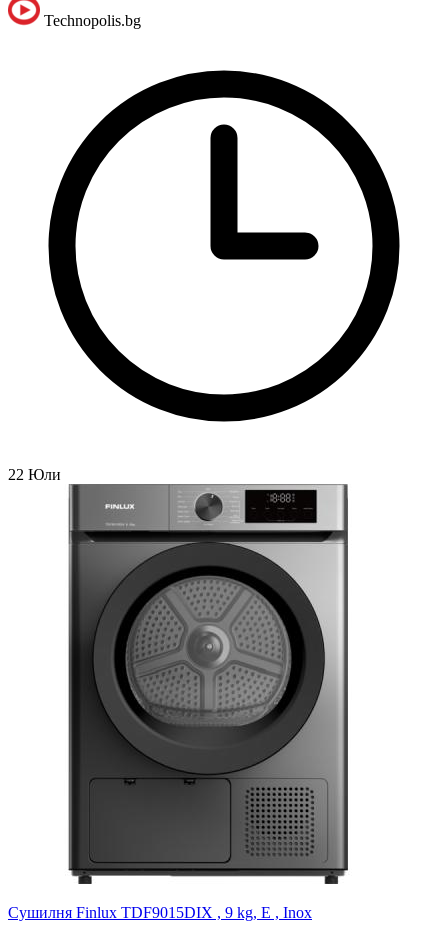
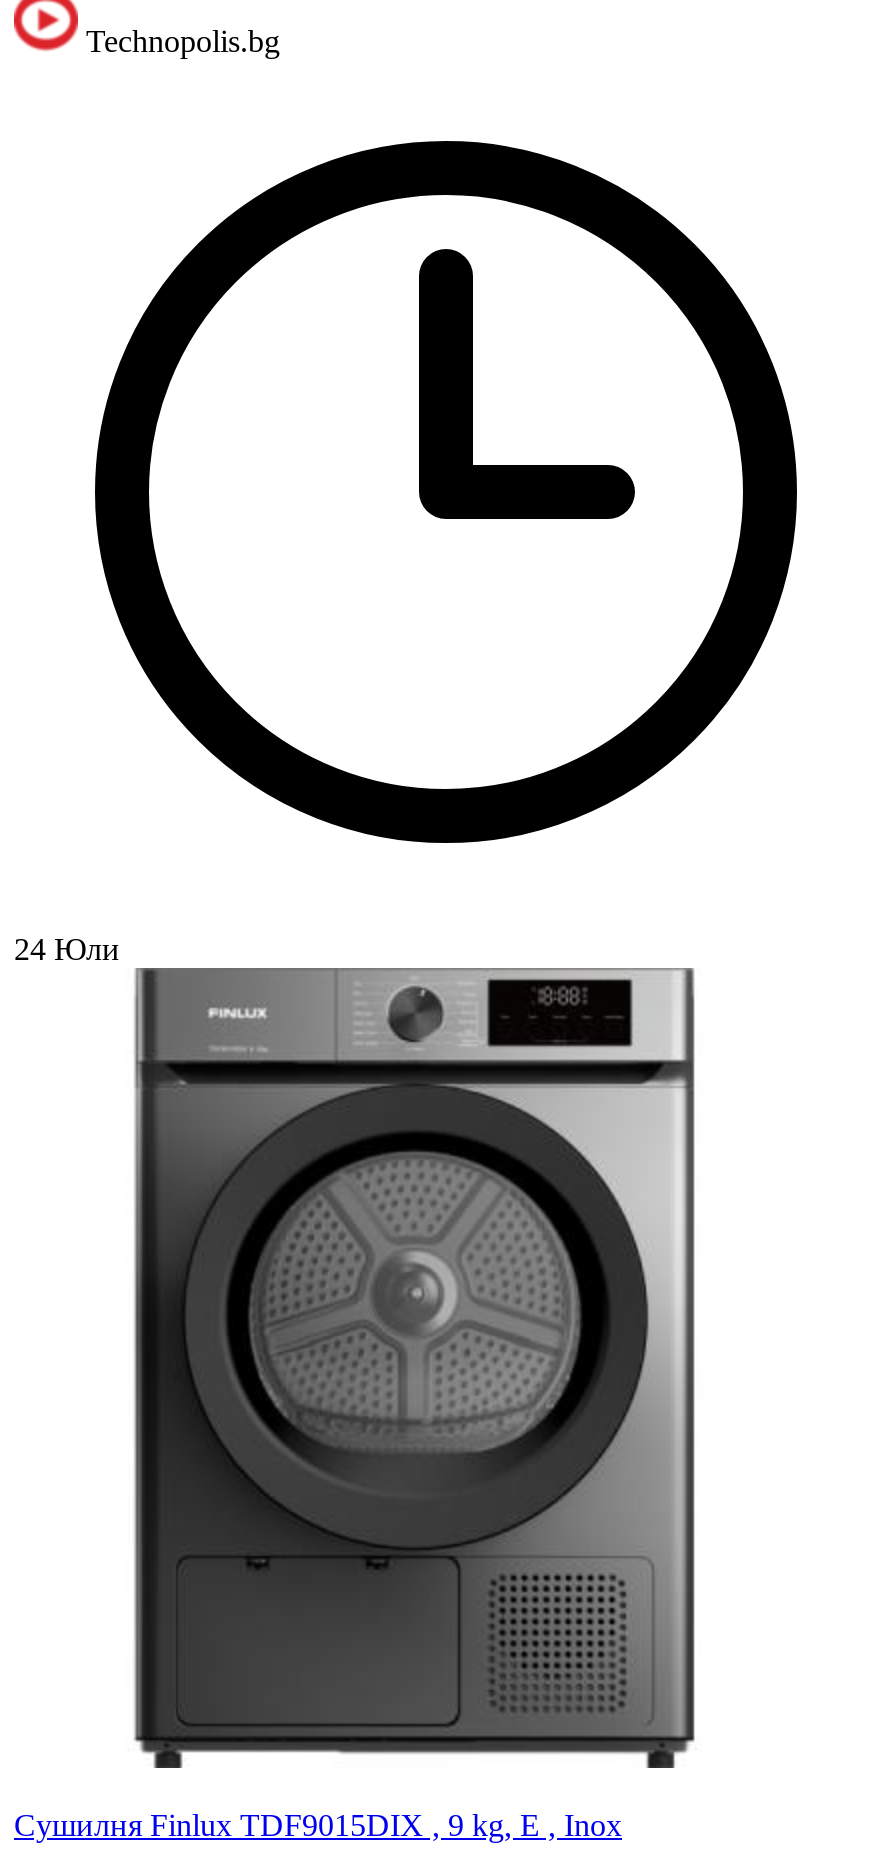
[8,466,61,483] 22 Юли -> [14,932,120,966] 24 Юли

